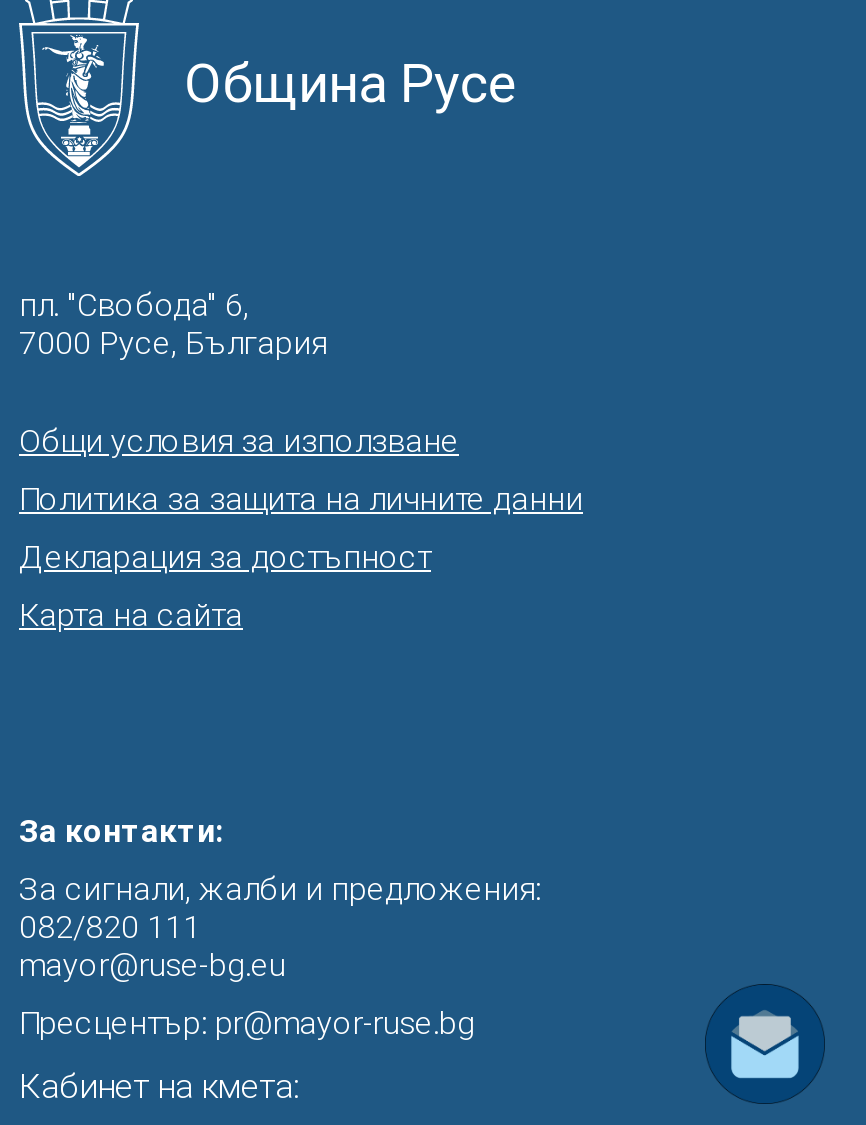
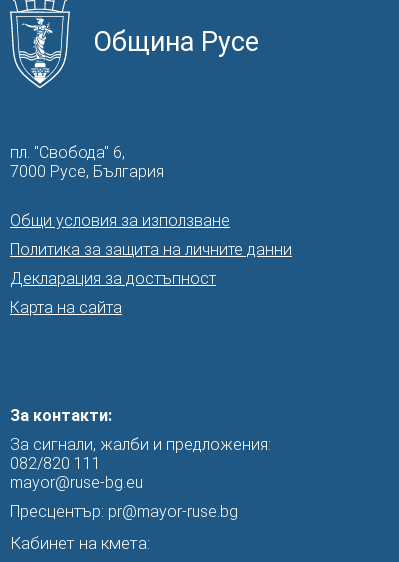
[705,984,823,1104] [image] -> none

